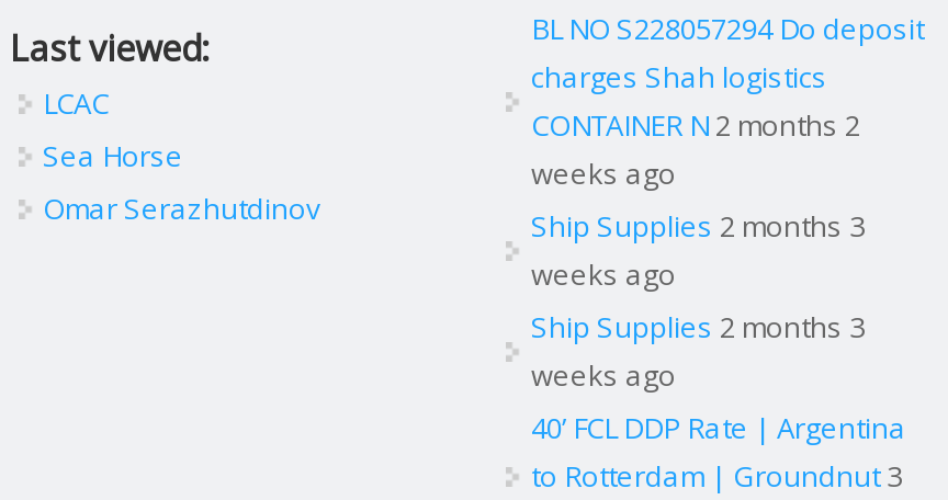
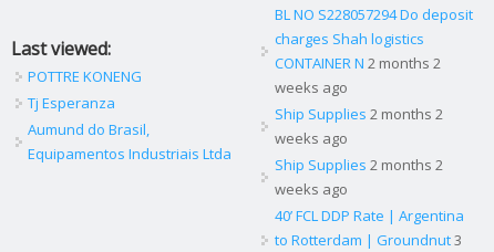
moved [10,24,207,72] -> [11,36,111,61]: Last viewed:
[43,83,321,228] LCAC | Sea Horse | Omar Serazhutdinov -> [28,66,231,164] POTTRE KONENG | Tj Esperanza | Aumund do Brasil, | Equipamentos Industriais Ltda
[531,206,865,246] Ship Supplies 2 months 3 -> [274,104,442,124] Ship Supplies 2 months 2
[531,307,865,346] Ship Supplies 2 months 3 -> [274,155,442,175] Ship Supplies 2 months 2

